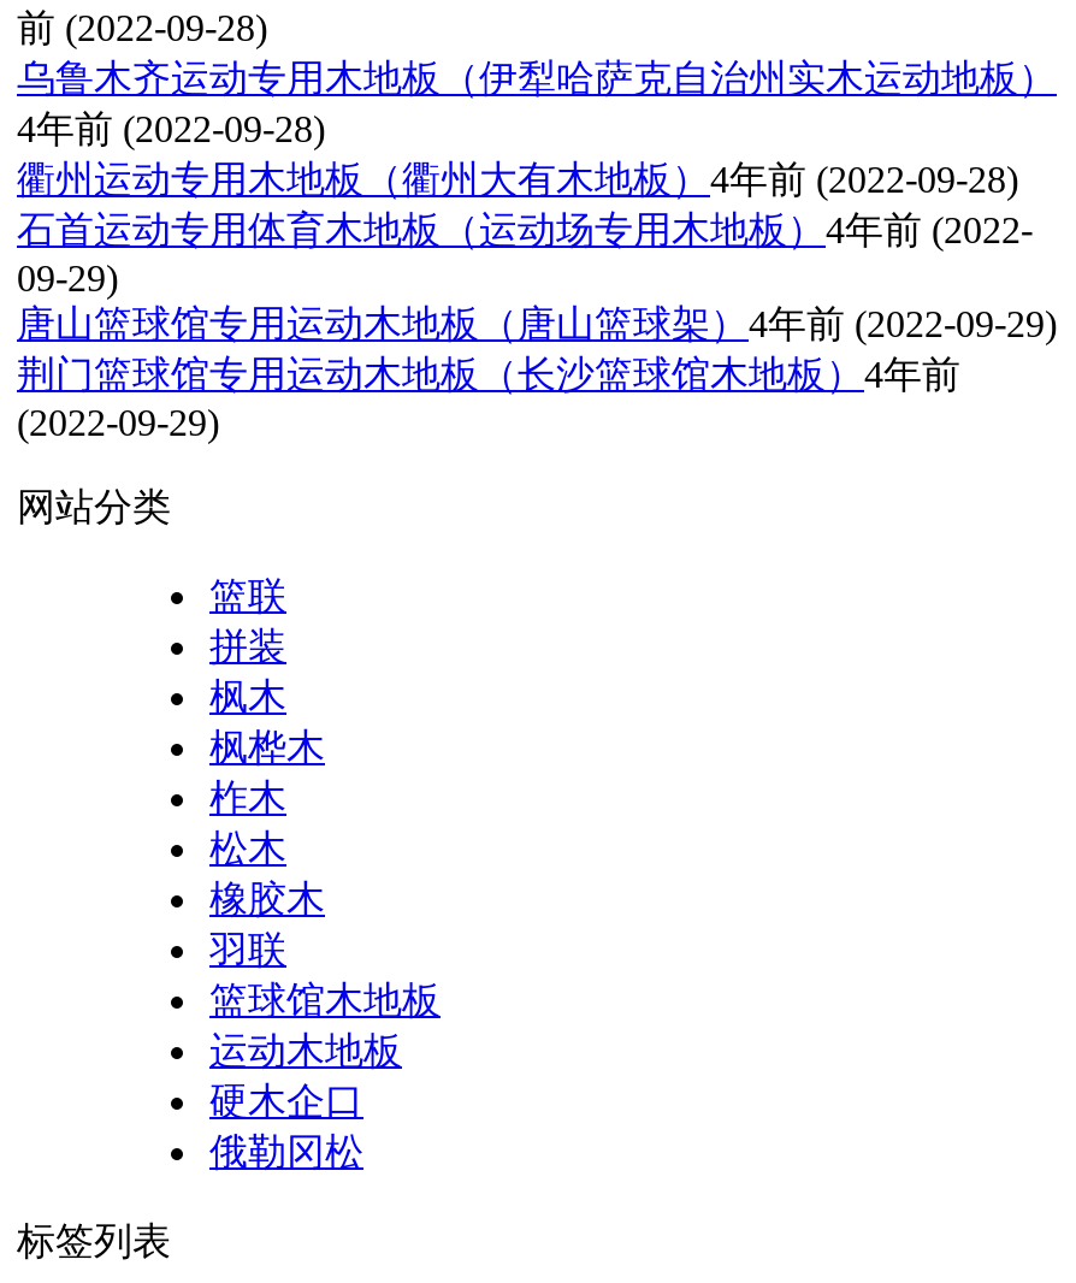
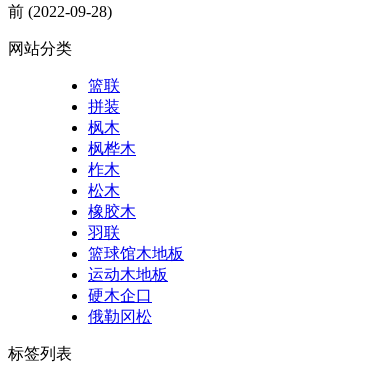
[17,57,1057,442] 乌鲁木齐运动专用木地板（伊犁哈萨克自治州实木运动地板） | 4年前(2022-09-28) | 衢州运动专用木地板（衢州大有木地板）4年前(2022-09-28) | 石首运动专用体育木地板（运动场专用木地板）4年前(2022- | 09-29) | 唐山篮球馆专用运动木地板（唐山篮球架）4年前(2022-09-29) | 荆门篮球馆专用运动木地板（长沙篮球馆木地板）4年前 | (2022-09-29) -> none

